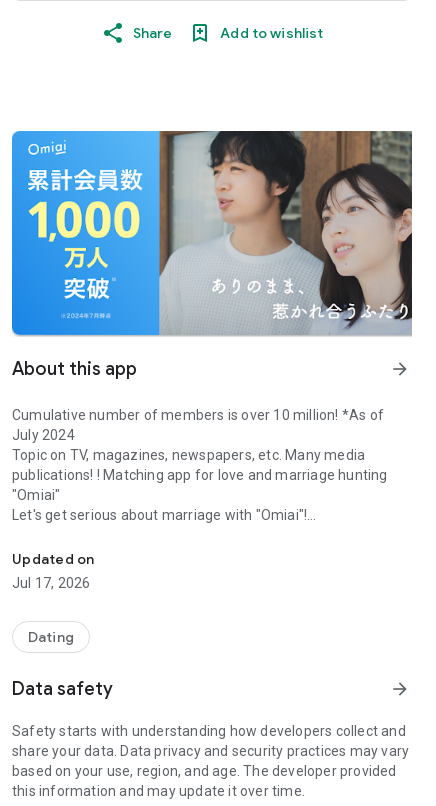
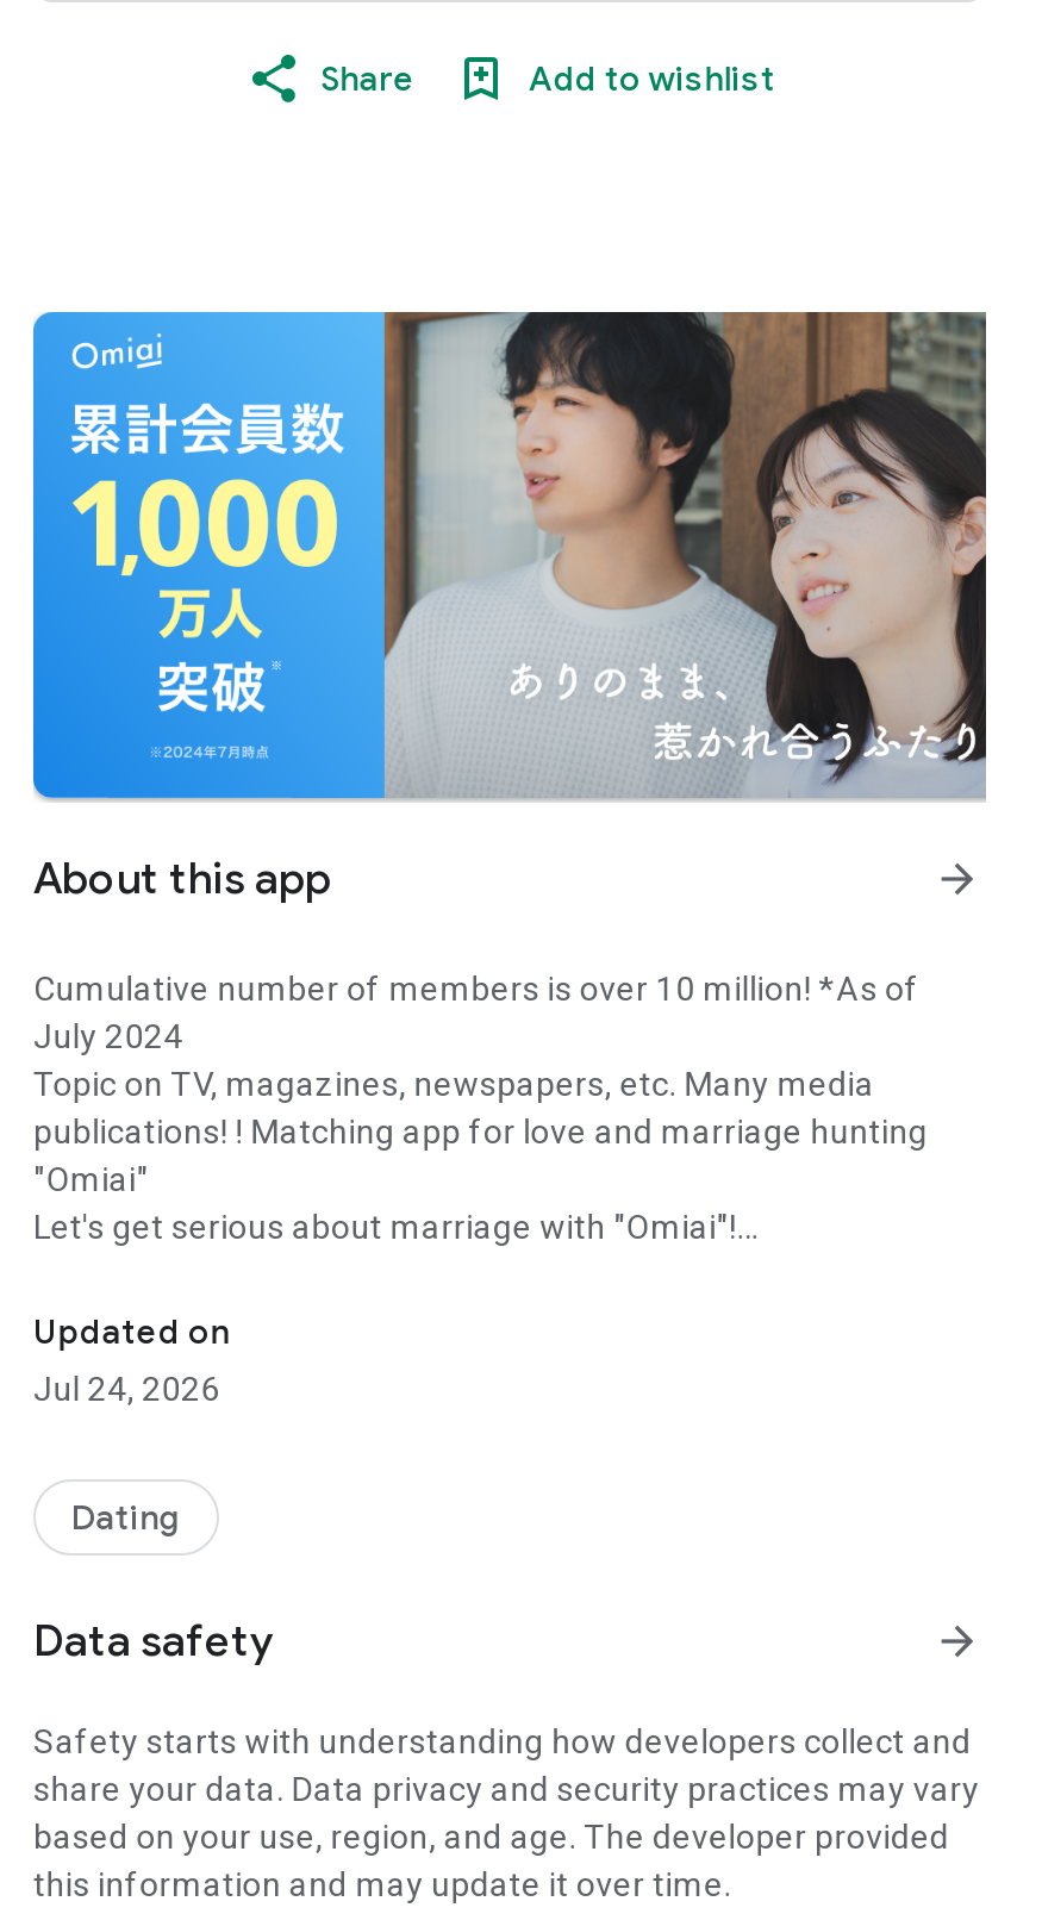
[12,575,90,591] Jul 17, 2026 -> [33,1370,220,1408] Jul 24, 2026

